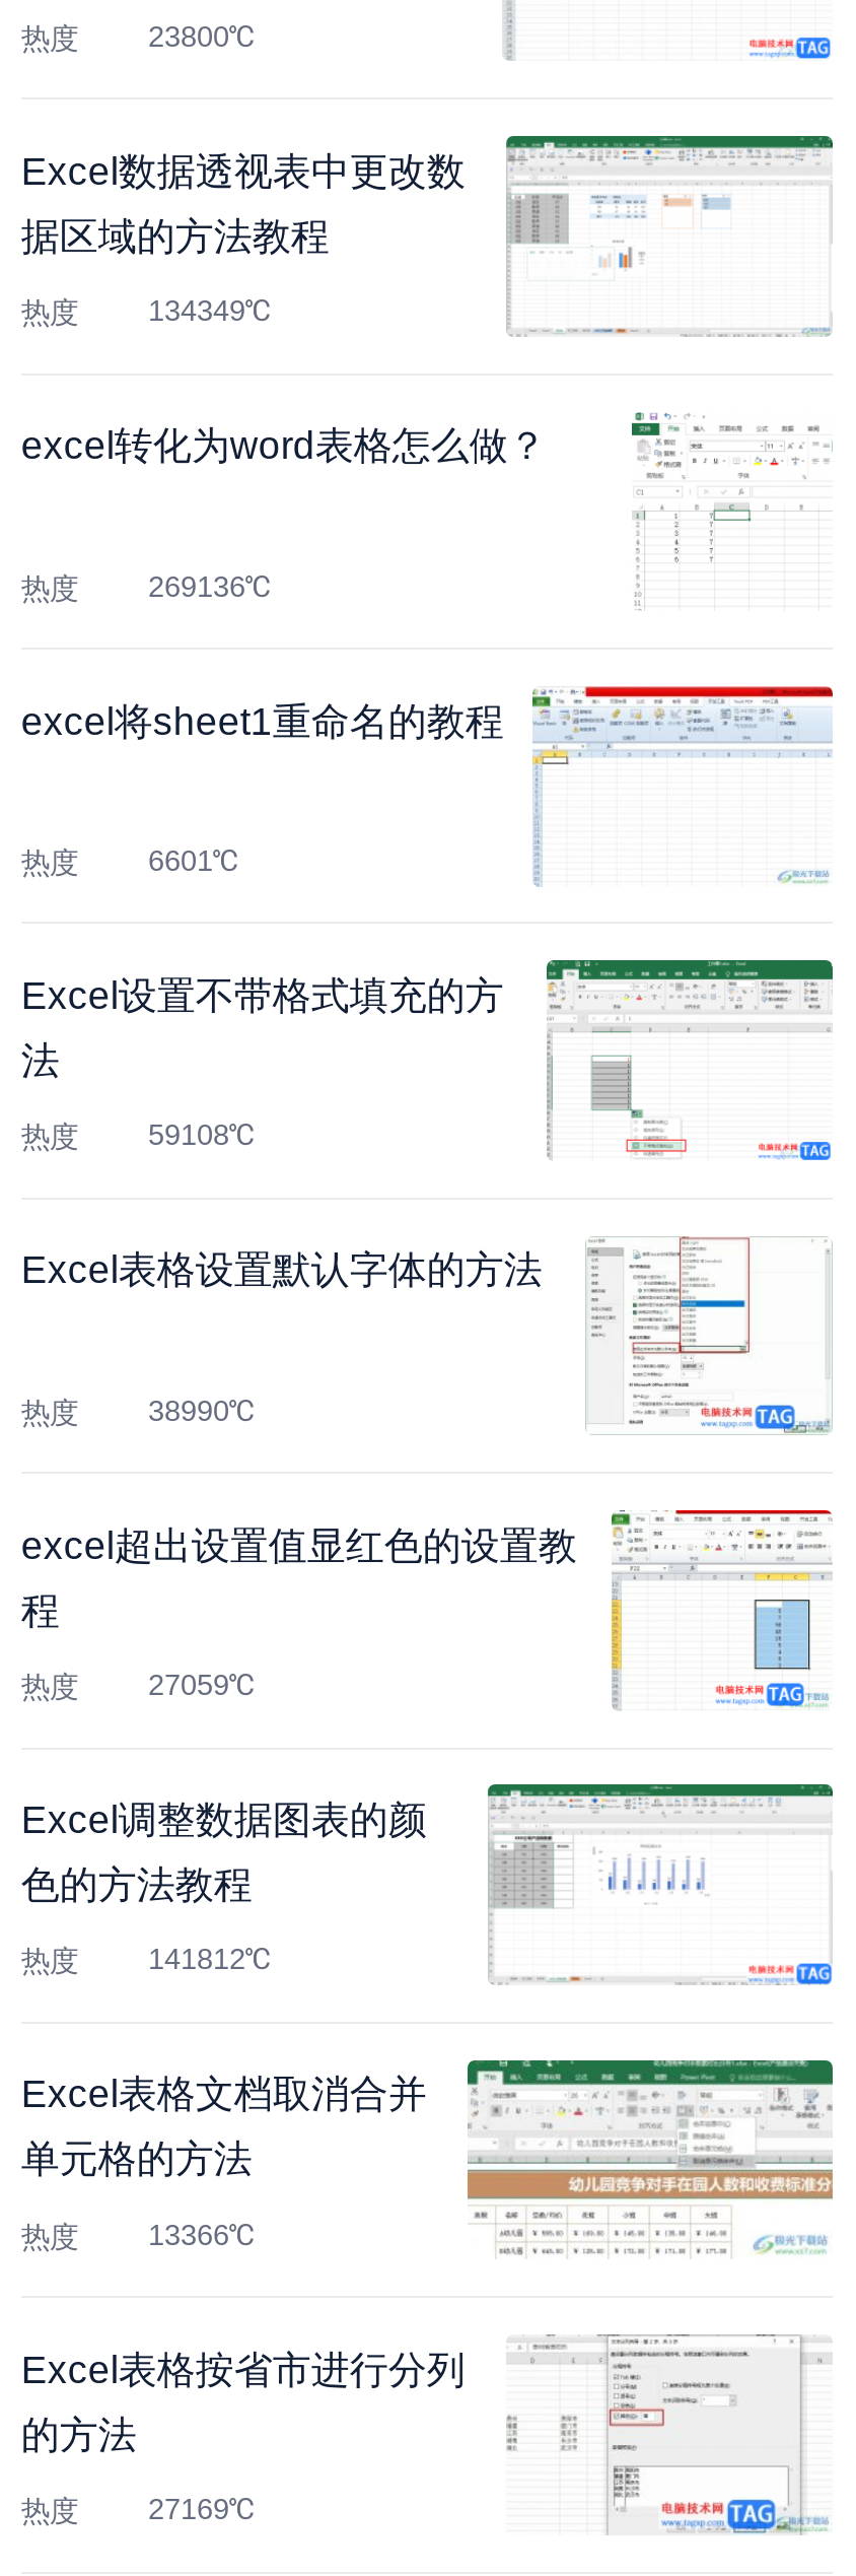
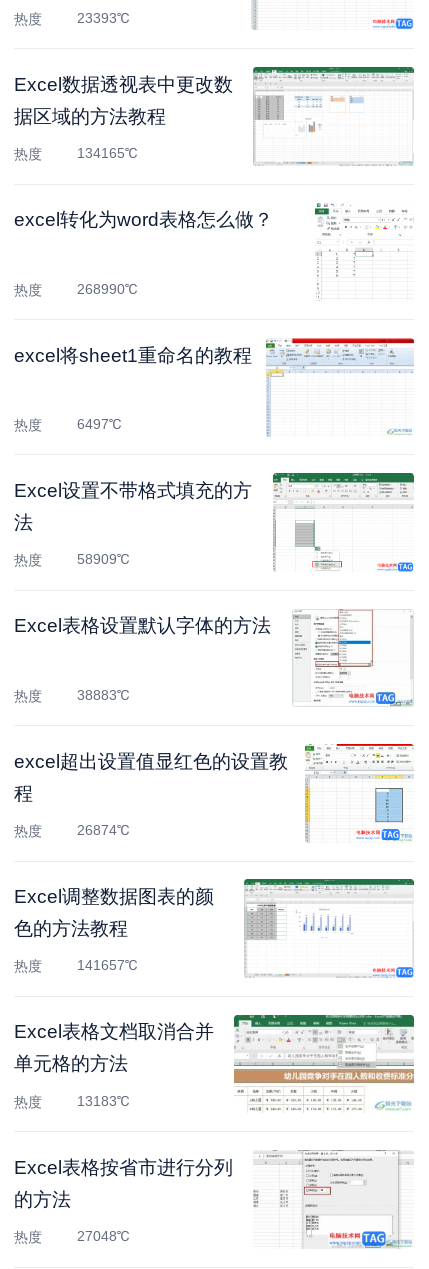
[148,20,256,53] 23800℃ -> [76,10,129,26] 23393℃
[148,295,272,327] 134349℃ -> [76,145,137,161] 134165℃
[148,570,272,602] 269136℃ -> [76,281,137,297] 268990℃
[148,844,239,877] 6601℃ -> [76,416,121,432] 6497℃
[148,1119,256,1152] 59108℃ -> [76,551,129,567] 58909℃
[148,1394,256,1426] 38990℃ -> [76,687,129,703] 38883℃
[148,1669,256,1701] 27059℃ -> [76,822,129,838] 26874℃
[148,1943,272,1976] 141812℃ -> [76,957,137,973] 141657℃
[148,2218,256,2251] 13366℃ -> [76,1093,129,1109] 13183℃
[148,2493,256,2526] 27169℃ -> [76,1228,129,1244] 27048℃

